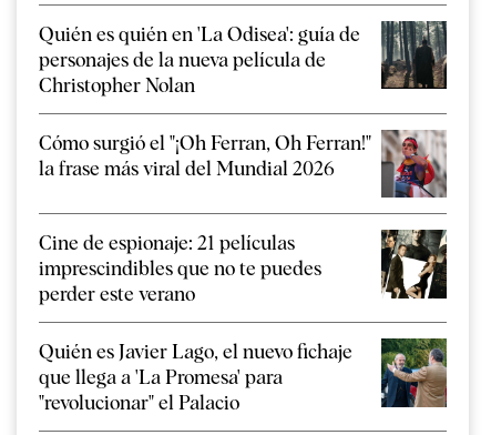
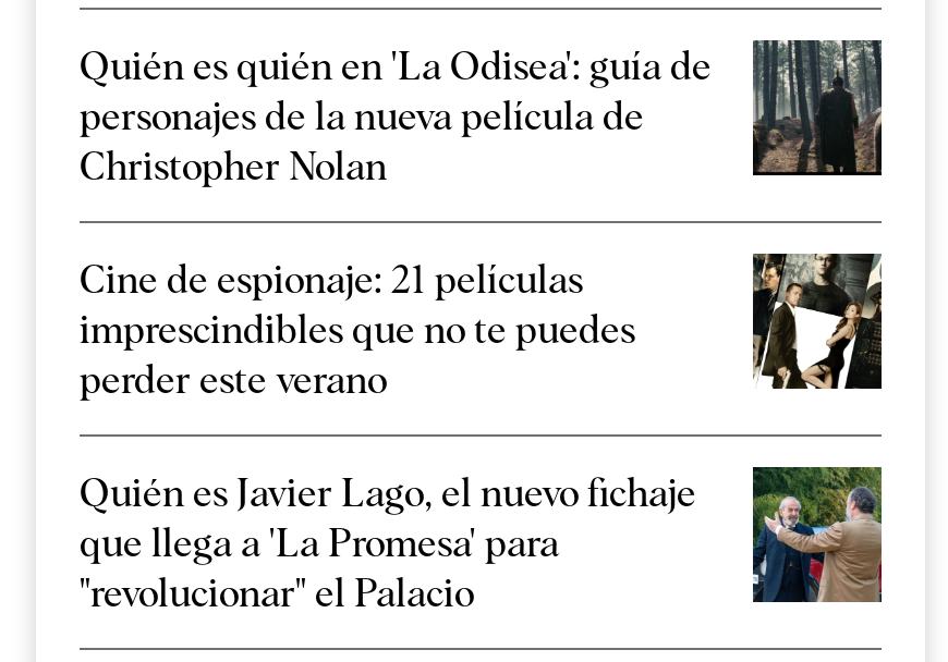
[39,130,448,199] [image] | Cómo surgió el "¡Oh Ferran, Oh Ferran!" | la frase más viral del Mundial 2026 -> none

